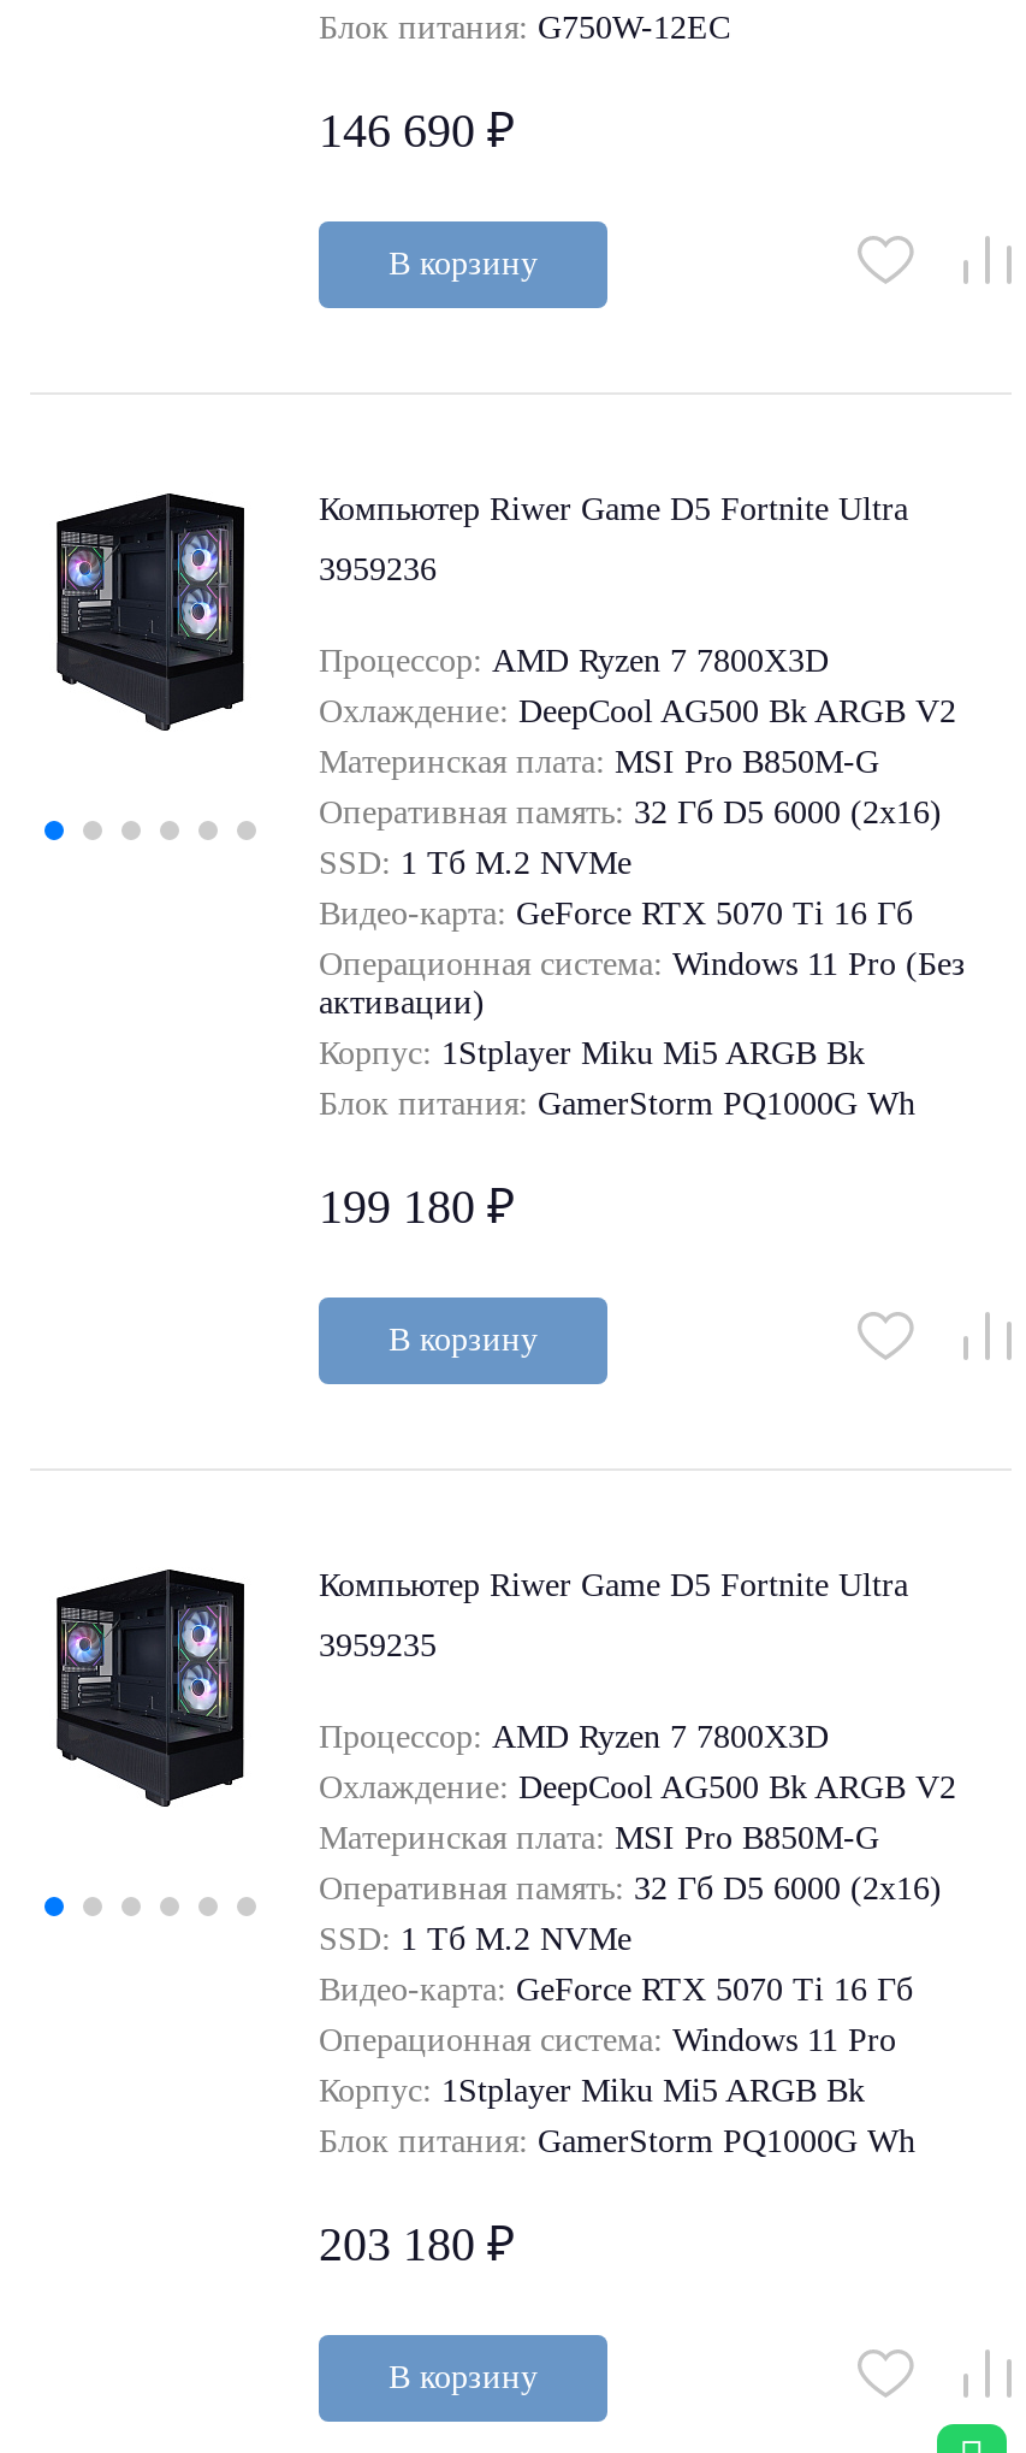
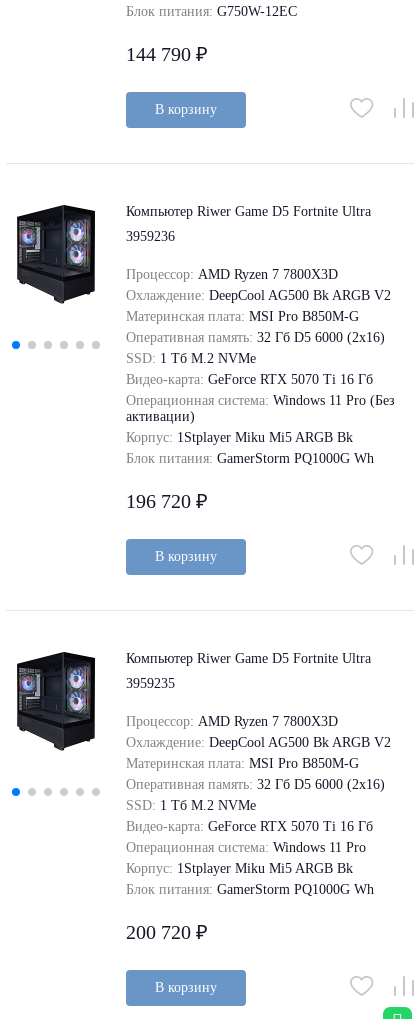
[319,104,516,156] 146 690 ₽ -> [126,43,208,65] 144 790 ₽
[319,1180,516,1233] 199 180 ₽ -> [126,490,208,512] 196 720 ₽
[319,2217,516,2270] 203 180 ₽ -> [126,921,208,943] 200 720 ₽

